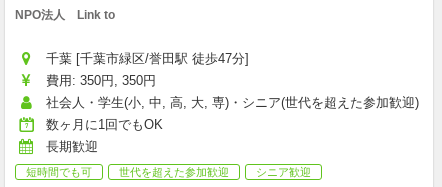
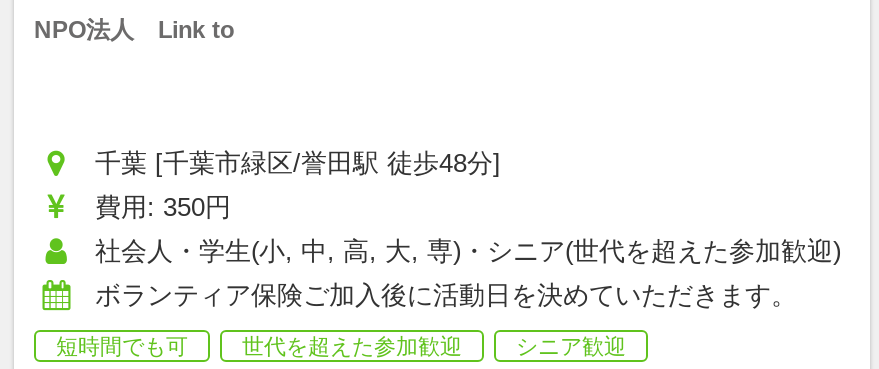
[45,51,248,66] 千葉 [千葉市緑区/誉田駅 徒歩47分] -> [95,148,501,178] 千葉 [千葉市緑区/誉田駅 徒歩48分]
[45,73,155,88] 費用: 350円, 350円 -> [95,192,231,222] 費用: 350円
moved [45,95,418,110] -> [95,236,841,266]: 社会人・学生(小, 中, 高, 大, 専)・シニア(世代を超えた参加歓迎)
[45,117,162,154] 数ヶ月に1回でもOK | 長期歓迎 -> [95,280,797,310] ボランティア保険ご加入後に活動日を決めていただきます。

